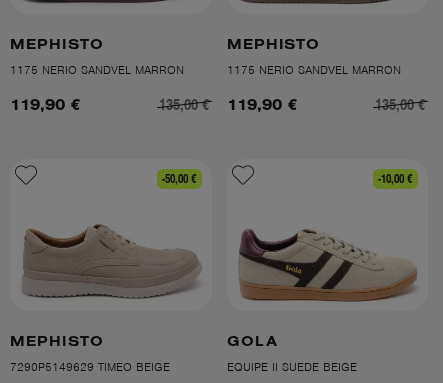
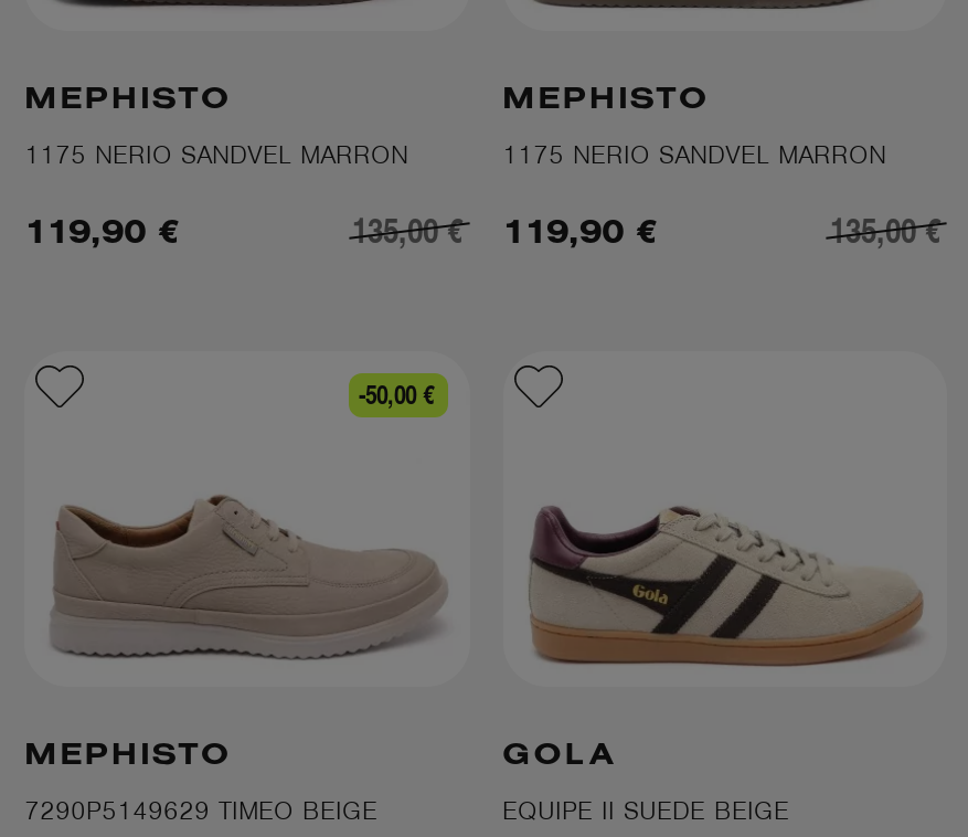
[378,170,413,187] -10,00 € -> none

